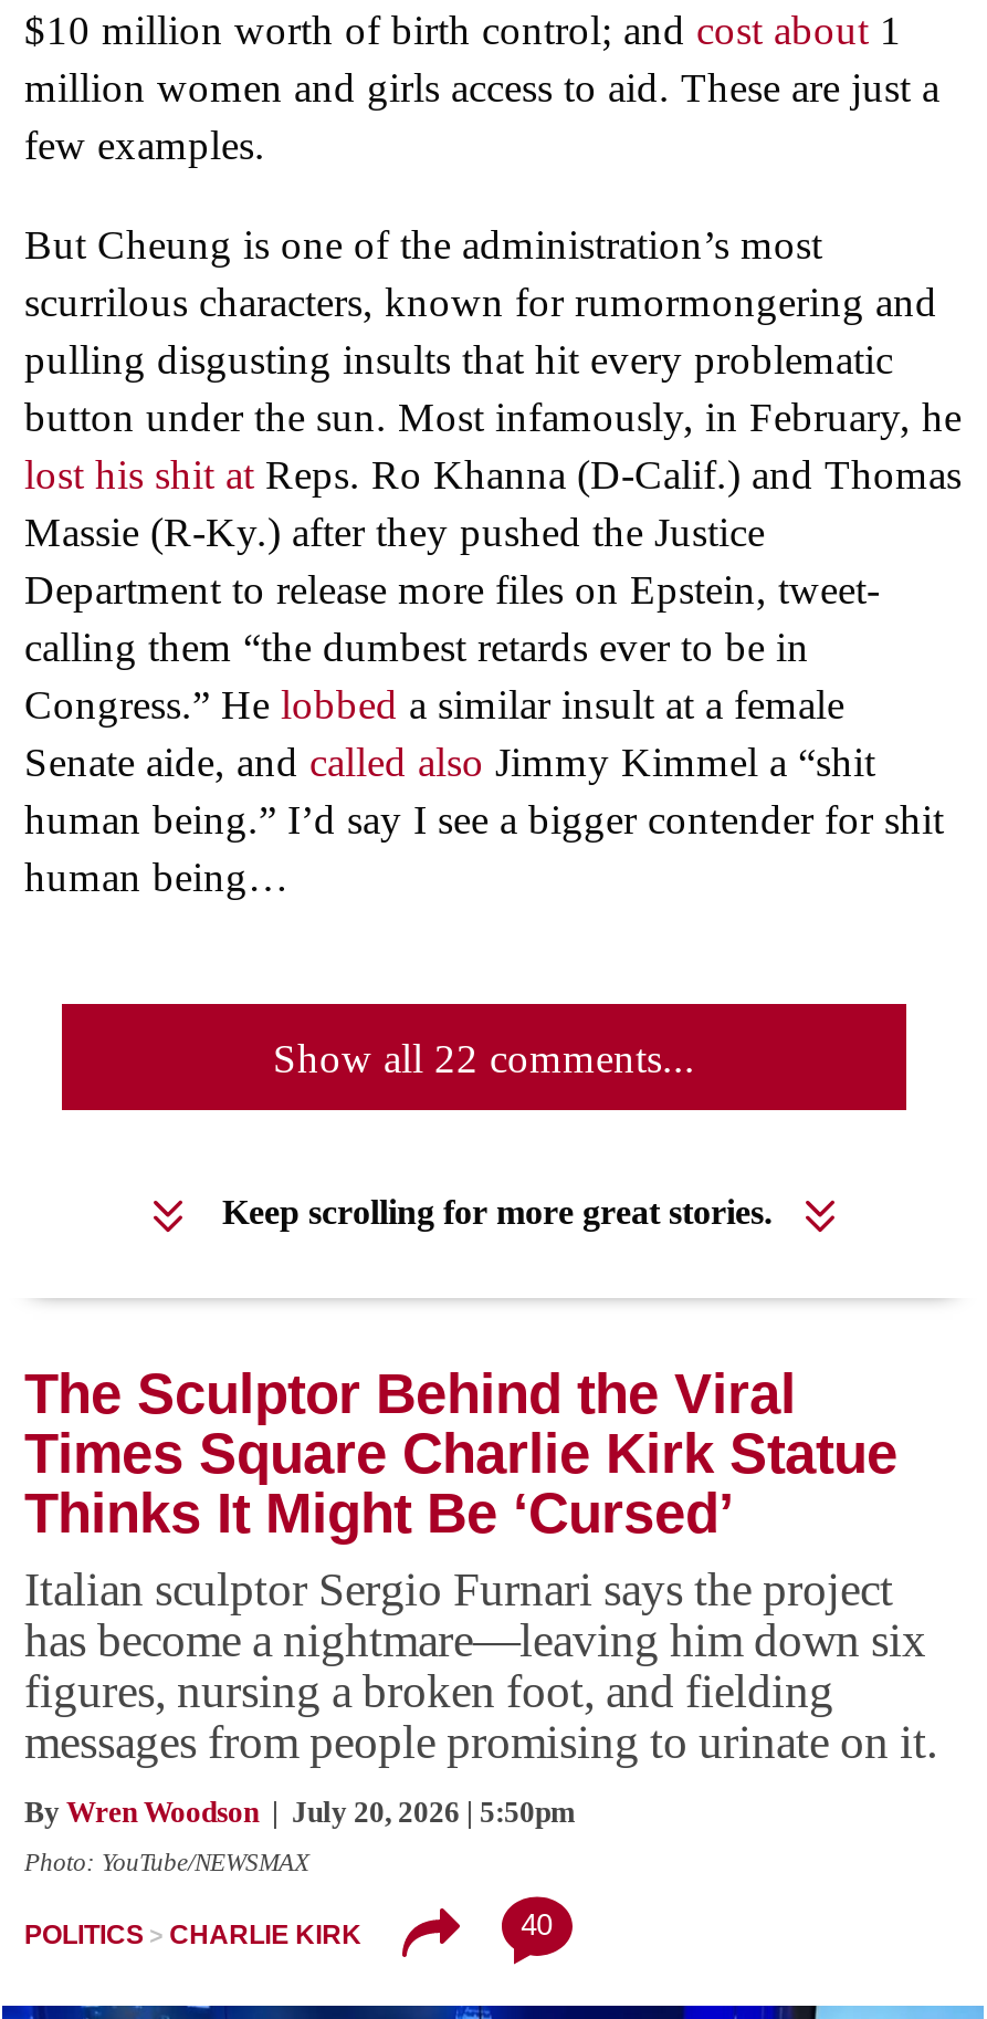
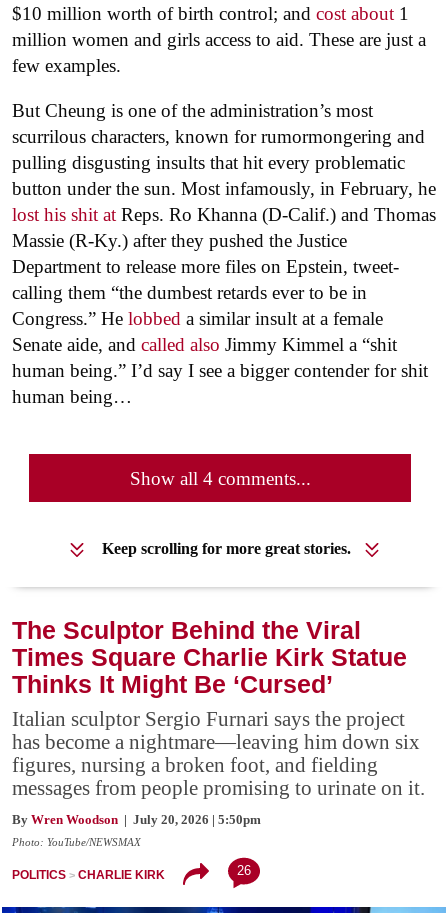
[273,1035,695,1082] Show all 22 comments... -> [129,468,310,489] Show all 4 comments...
[521,1907,552,1940] 40 -> [237,862,251,877] 26

